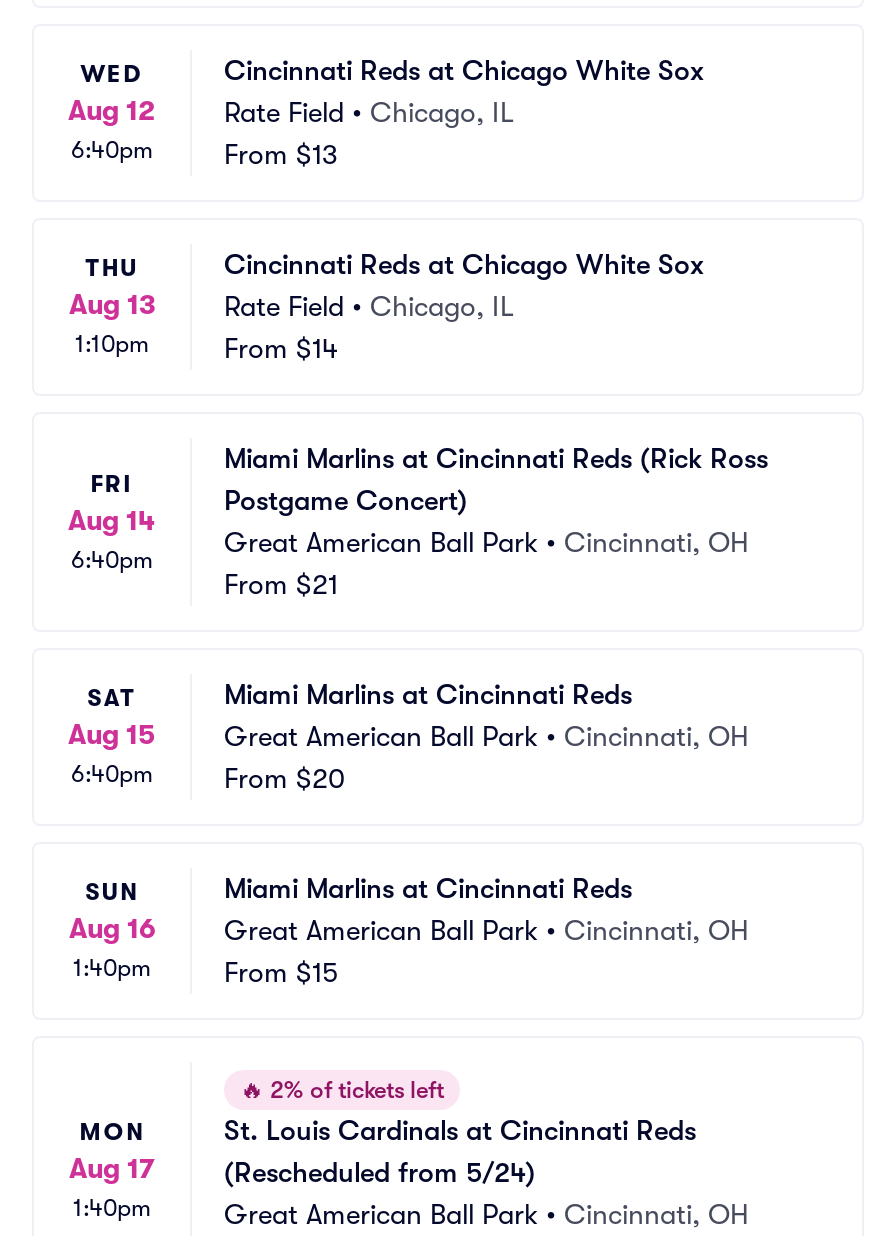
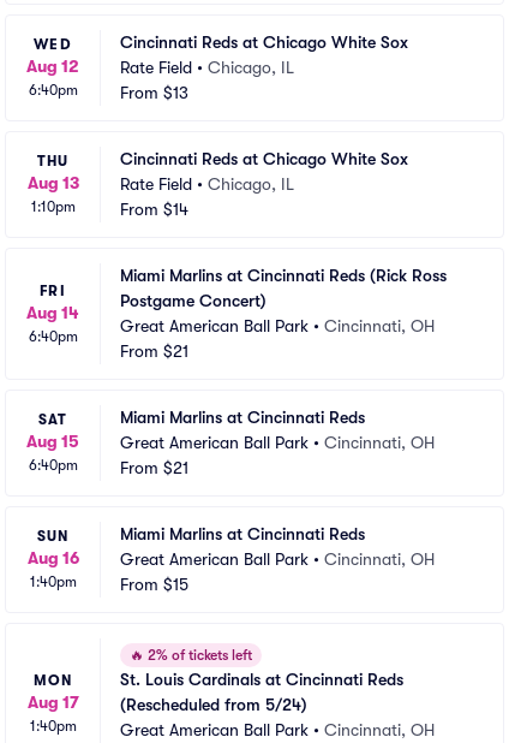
[224,762,346,794] From $20 -> [120,458,188,477] From $21

